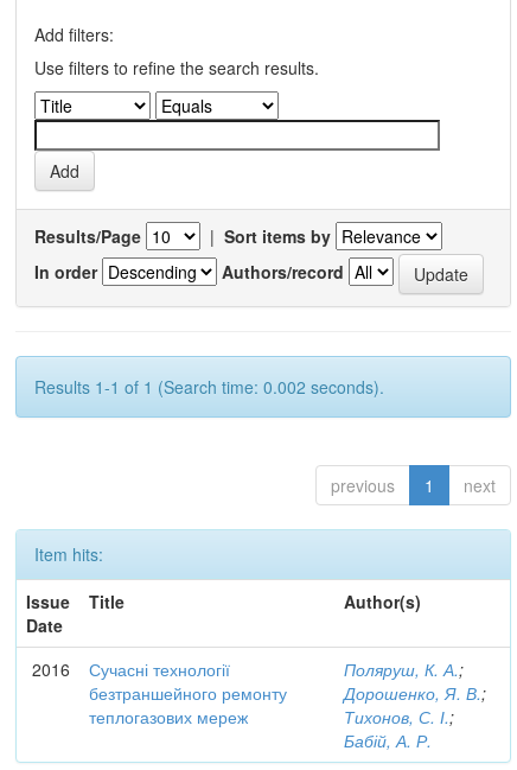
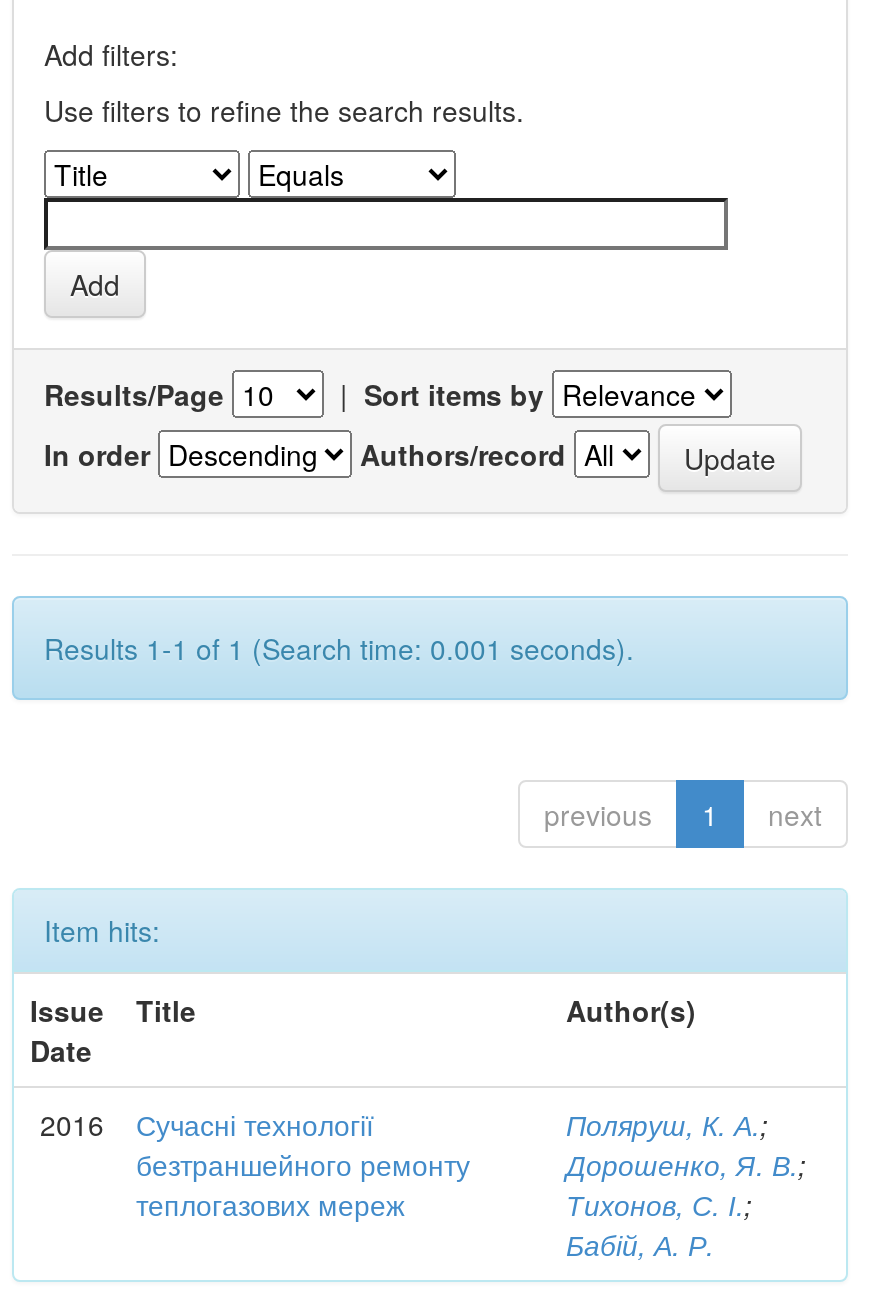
[34,375,384,399] Results 1-1 of 1 (Search time: 0.002 seconds). -> [44,628,634,668] Results 1-1 of 1 (Search time: 0.001 seconds).

